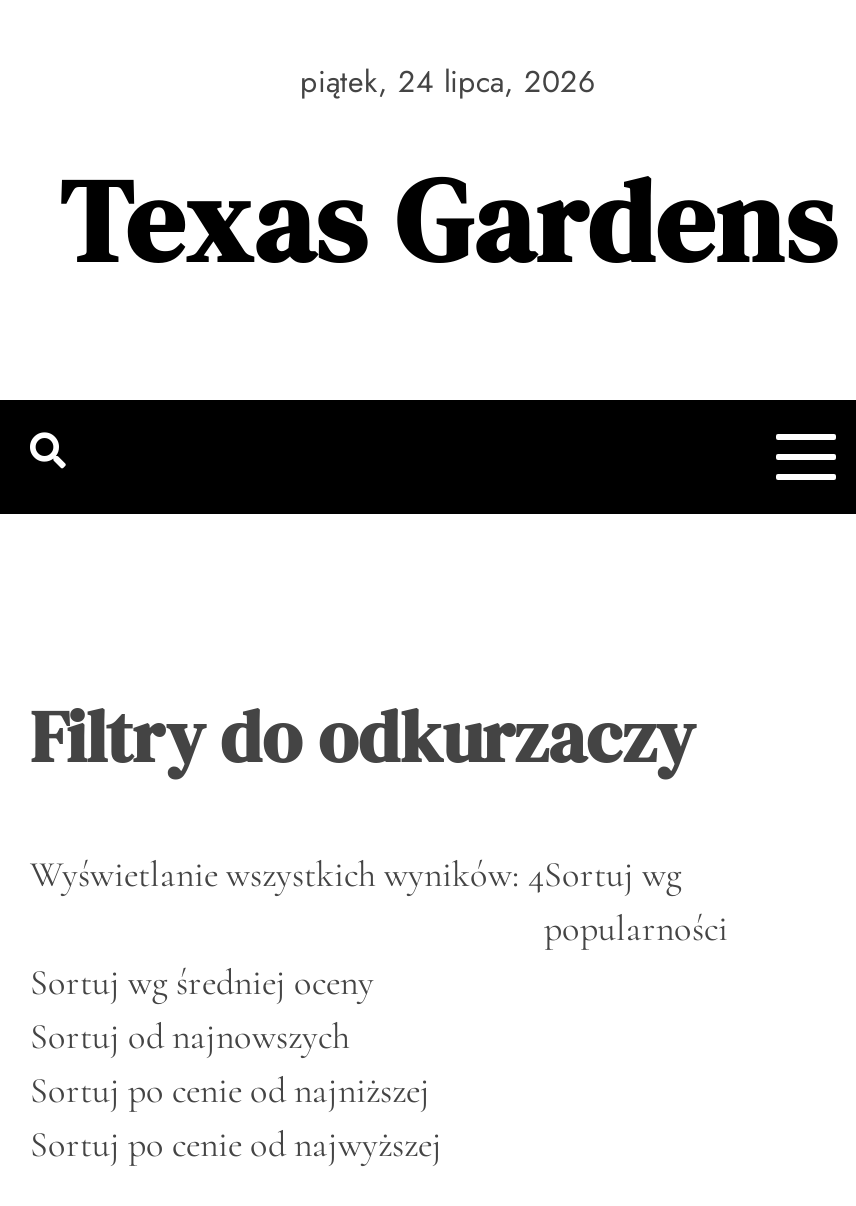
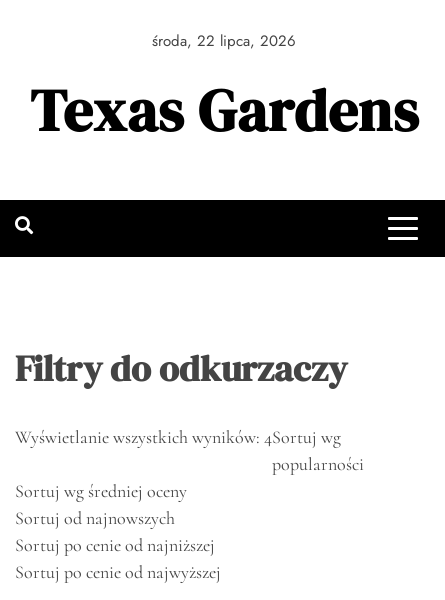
[300,60,596,104] piątek, 24 lipca, 2026 -> [152,30,296,52] środa, 22 lipca, 2026

